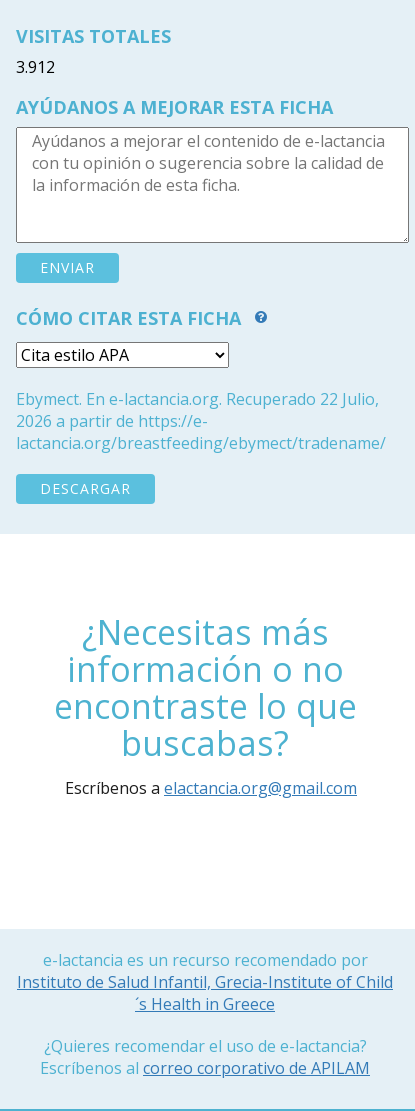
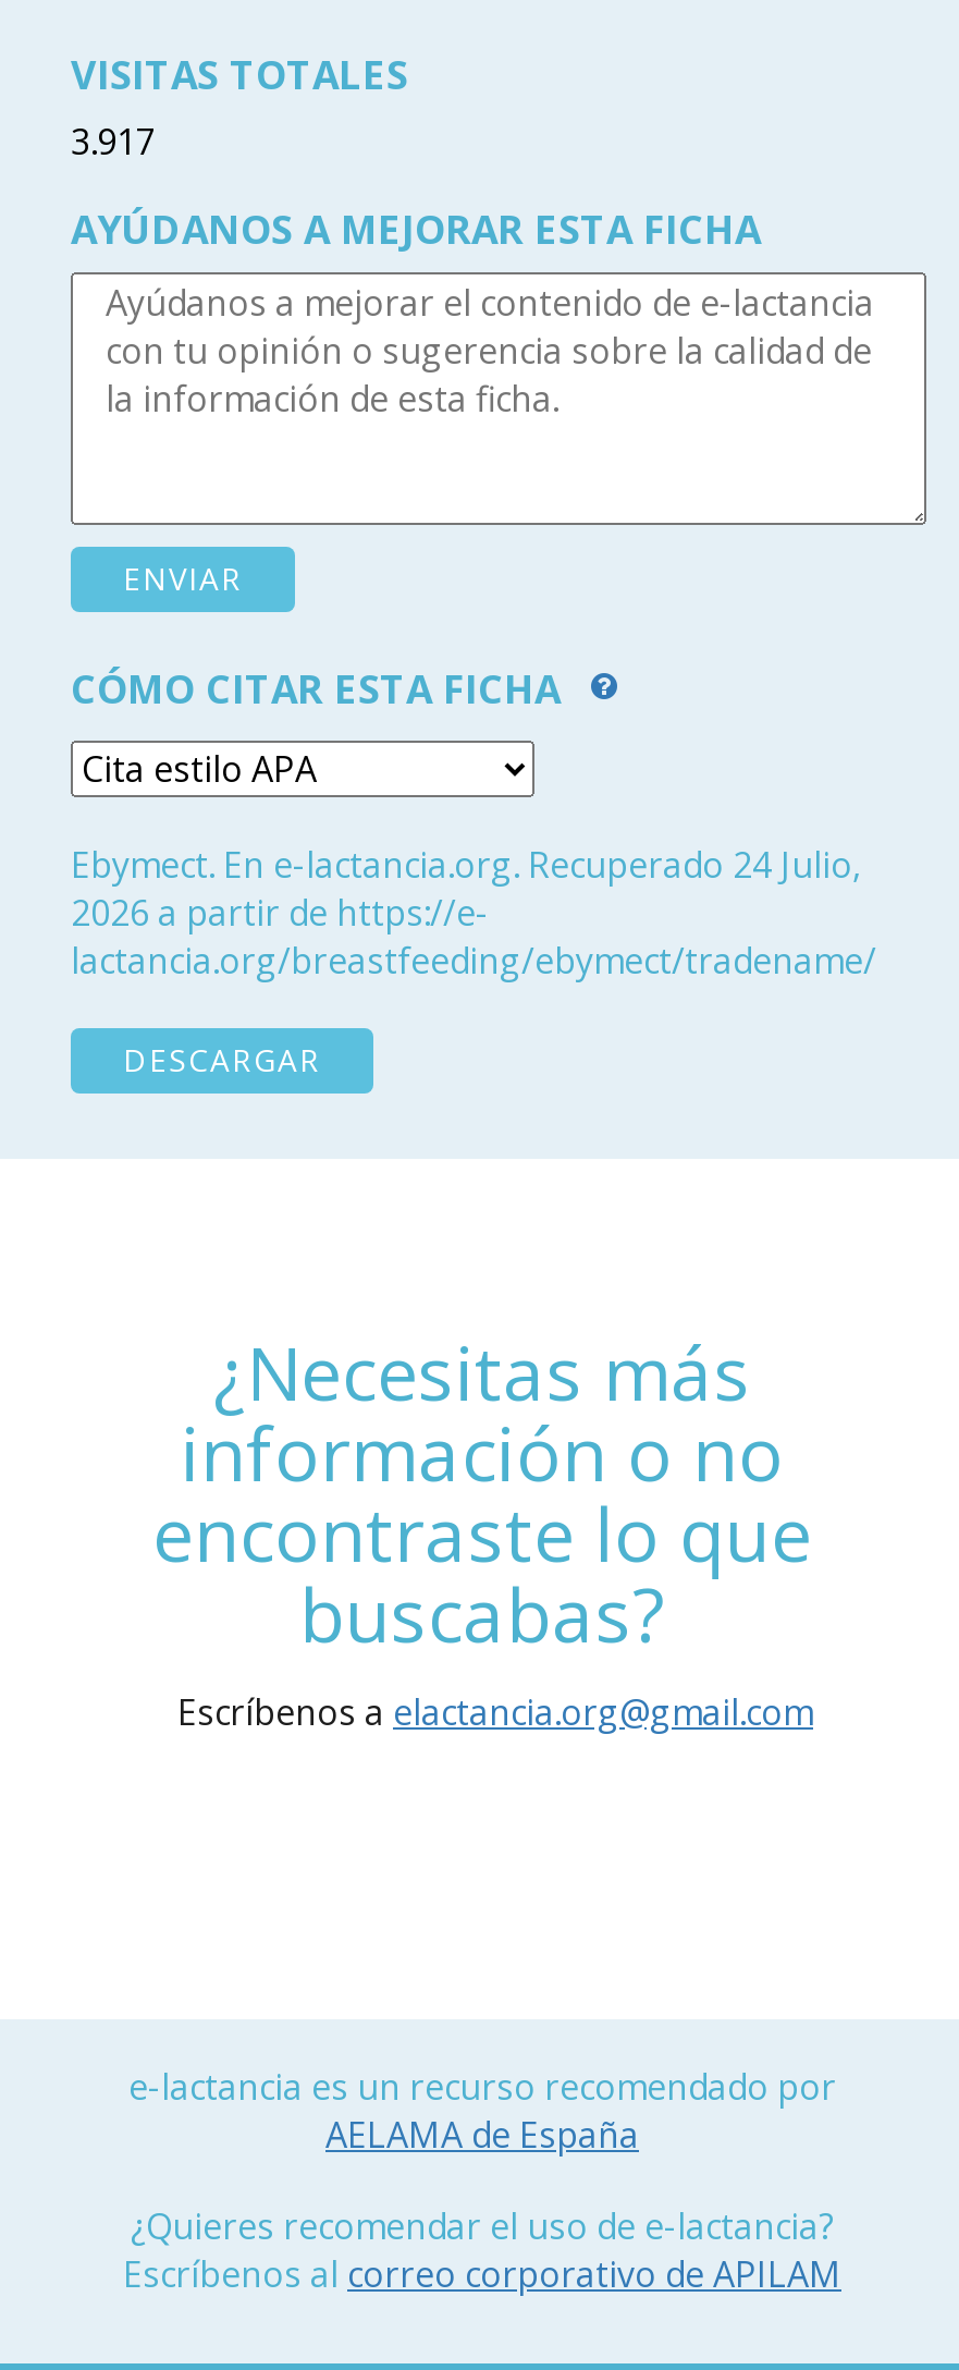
[16,56,55,78] 3.912 -> [71,118,156,166] 3.917
[16,388,379,410] Ebymect. En e-lactancia.org. Recuperado 22 Julio, -> [71,841,861,889] Ebymect. En e-lactancia.org. Recuperado 24 Julio,
[17,971,393,1015] Instituto de Salud Infantil, Grecia-Institute of Child | ´s Health in Greece -> [325,2111,639,2159] AELAMA de España

